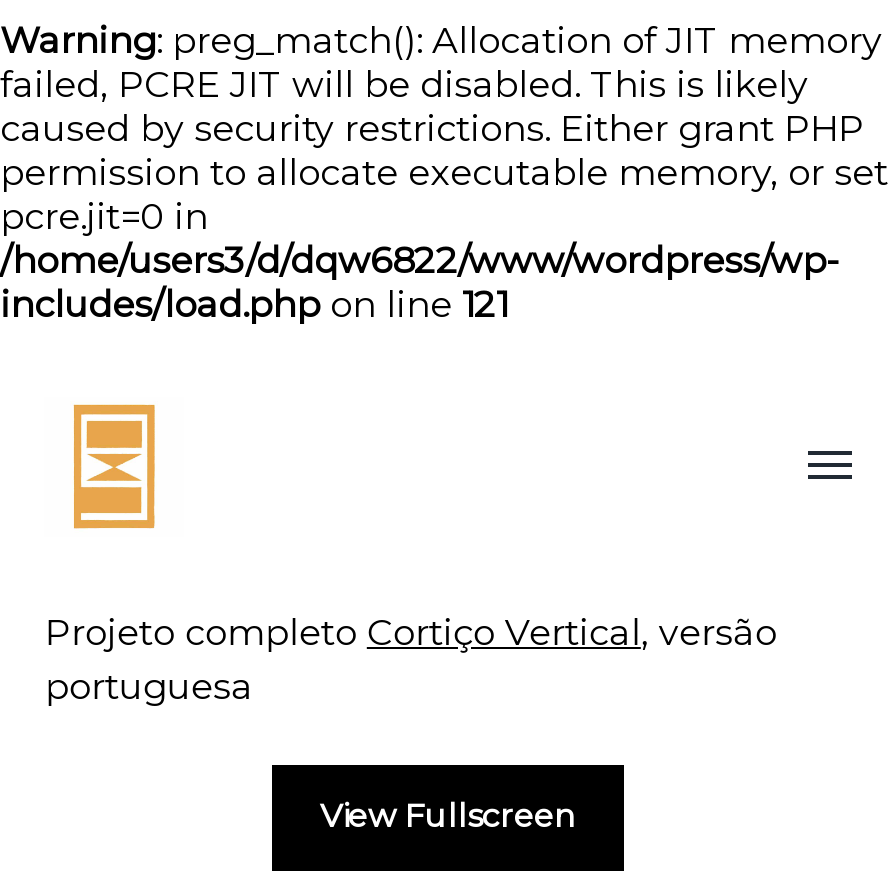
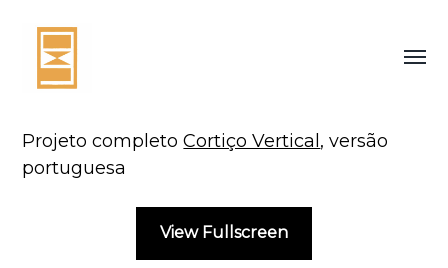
[0,19,888,327] Warning: preg_match(): Allocation of JIT memory | failed, PCRE JIT will be disabled. This is likely | caused by security restrictions. Either grant PHP | permission to allocate executable memory, or set | pcre.jit=0 in | /home/users3/d/dqw6822/www/wordpress/wp- | includes/load.php on line 121 -> none

